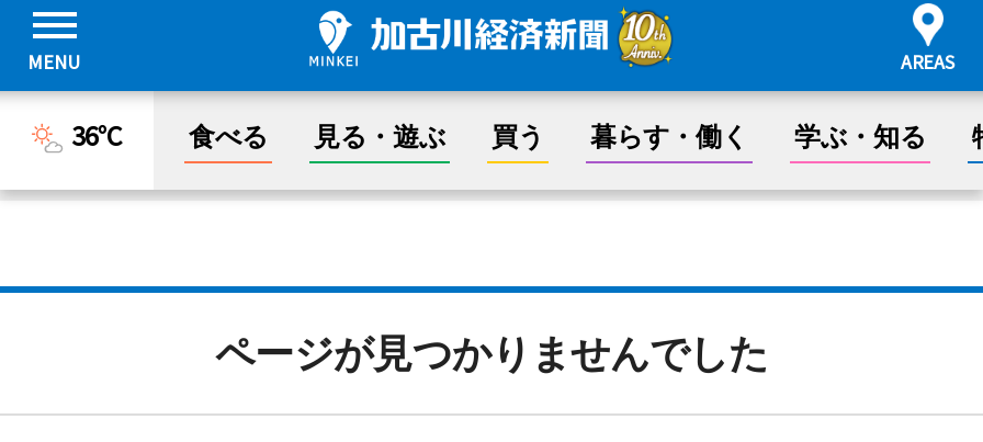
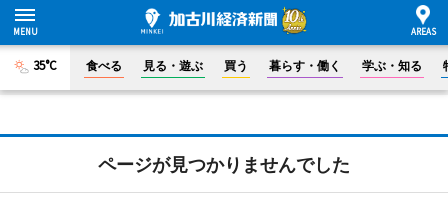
[71,118,124,156] 36°C -> [32,57,56,74] 35°C

